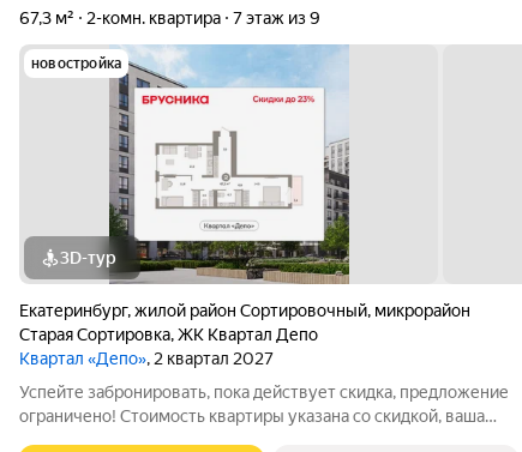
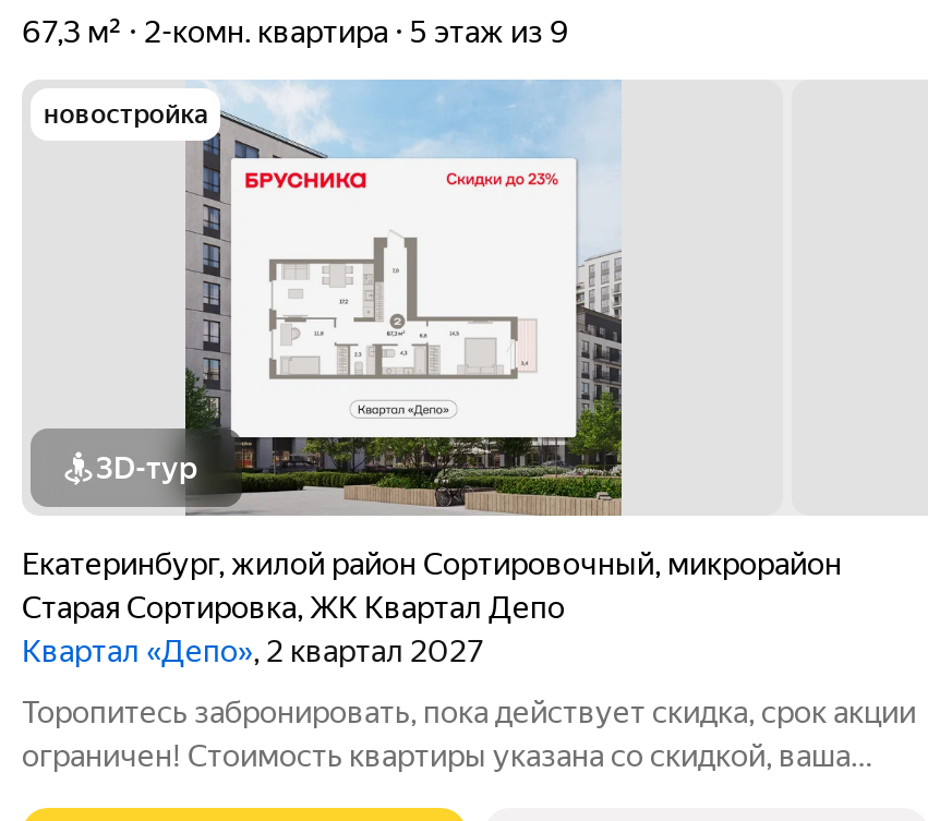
[19,8,320,27] 67,3 м² 2-комн. квартира 7 этаж из 9 -> [22,14,569,49] 67,3 м² 2-комн. квартира 5 этаж из 9
[19,382,509,426] Успейте забронировать, пока действует скидка, предложение | ограничено! Стоимость квартиры указана со скидкой, ваша -> [22,694,916,773] Торопитесь забронировать, пока действует скидка, срок акции | ограничен! Стоимость квартиры указана со скидкой, ваша

